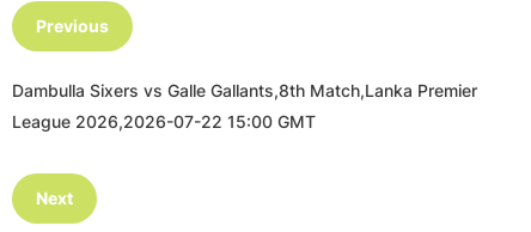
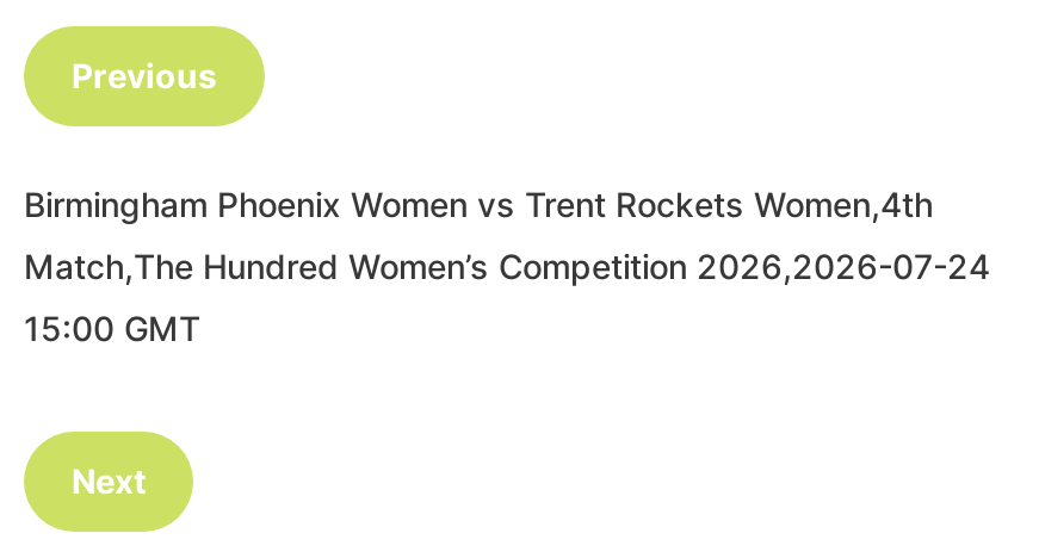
[12,80,477,132] Dambulla Sixers vs Galle Gallants,8th Match,Lanka Premier | League 2026,2026-07-22 15:00 GMT -> [24,184,990,348] Birmingham Phoenix Women vs Trent Rockets Women,4th | Match,The Hundred Women’s Competition 2026,2026-07-24 | 15:00 GMT

